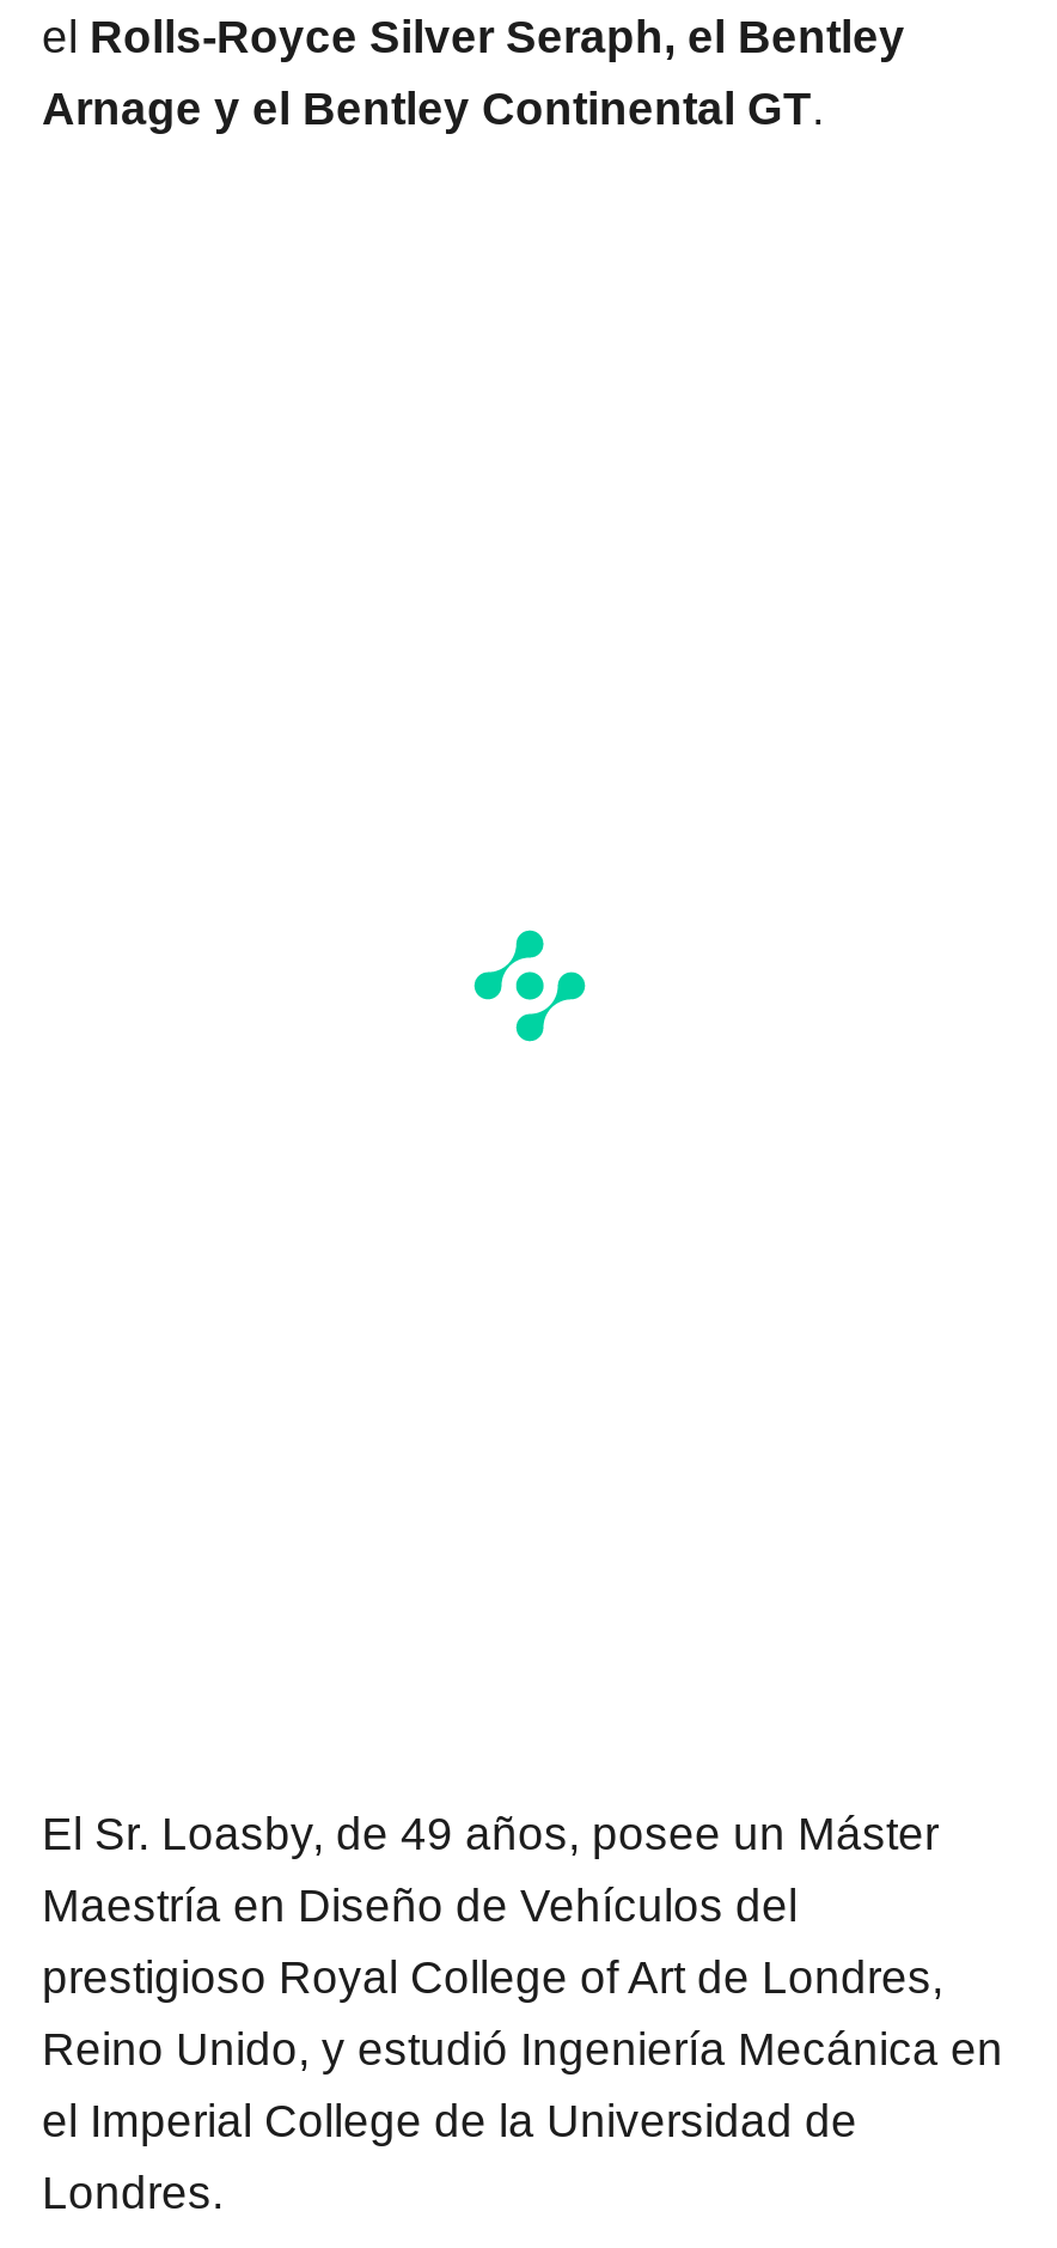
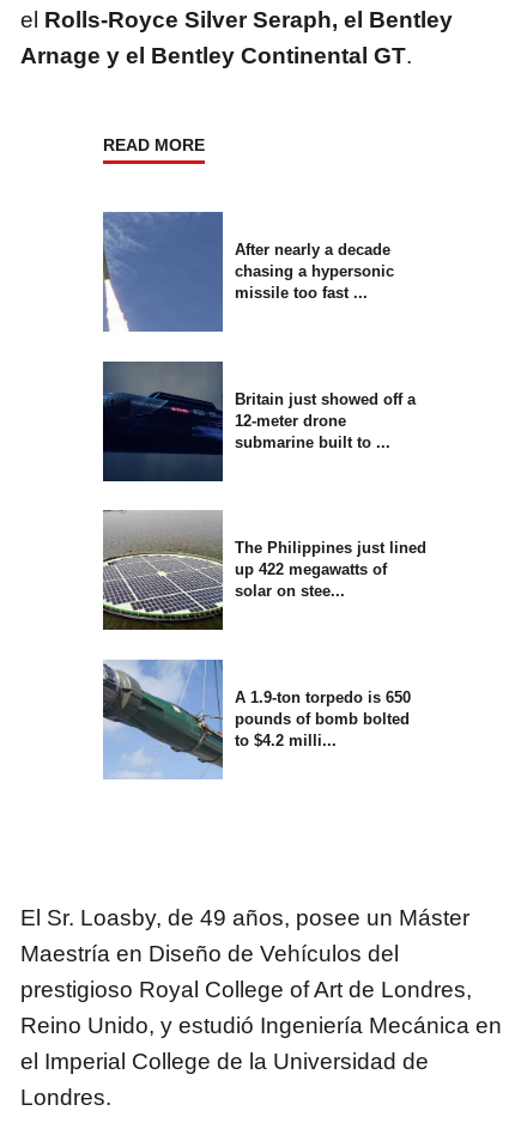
none -> [102,211,394,333] [image] | After nearly a decade | chasing a hypersonic | missile too fast ...
none -> [102,360,416,482] [image] | Britain just showed off a | 12-meter drone | submarine built to ...
none -> [102,509,426,631] [image] | The Philippines just lined | up 422 megawatts of | solar on stee...
none -> [102,658,411,779] [image] | A 1.9-ton torpedo is 650 | pounds of bomb bolted | to $4.2 milli...
none -> [103,136,205,155] READ MORE
[472,928,587,1043] [image] -> none

